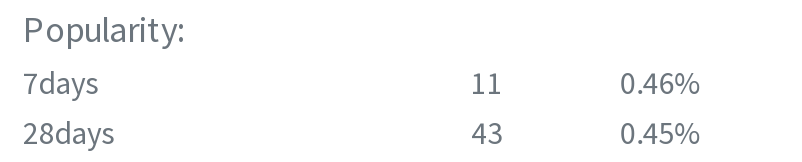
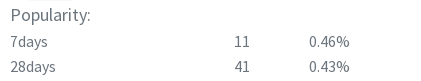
[471,114,503,152] 43 -> [234,57,250,76] 41
[620,114,702,152] 0.45% -> [309,57,350,76] 0.43%

